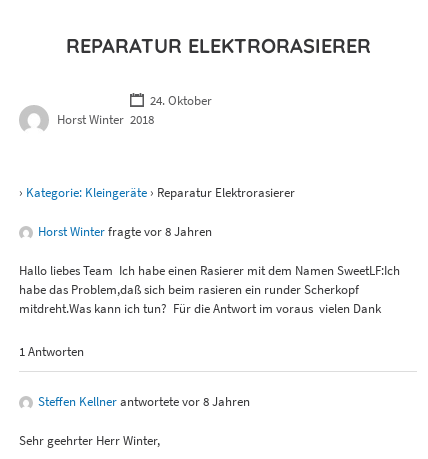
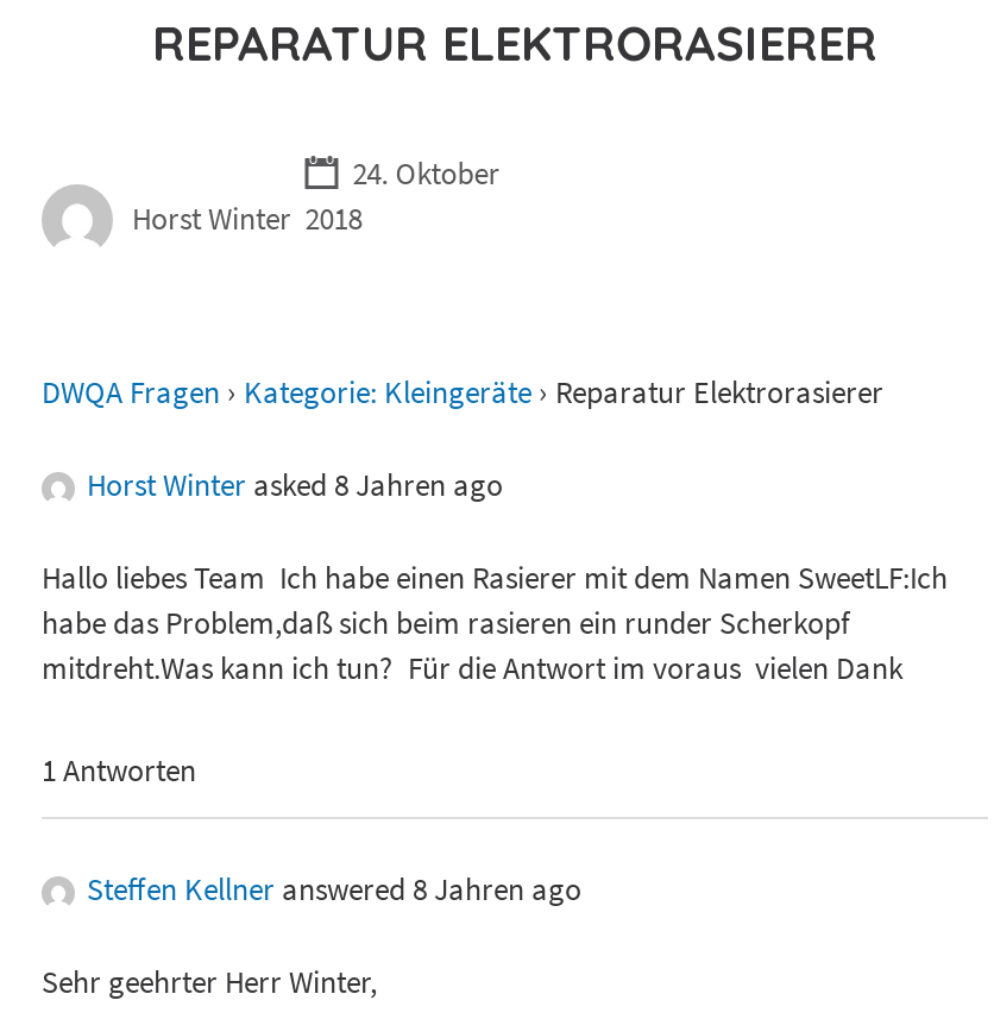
[19,184,295,201] › Kategorie: Kleingeräte › Reparatur Elektrorasierer -> [42,373,883,413] DWQA Fragen › Kategorie: Kleingeräte › Reparatur Elektrorasierer
[38,223,212,240] Horst Winter fragte vor 8 Jahren -> [87,466,503,506] Horst Winter asked 8 Jahren ago
[38,393,250,410] Steffen Kellner antwortete vor 8 Jahren -> [87,870,581,910] Steffen Kellner answered 8 Jahren ago

